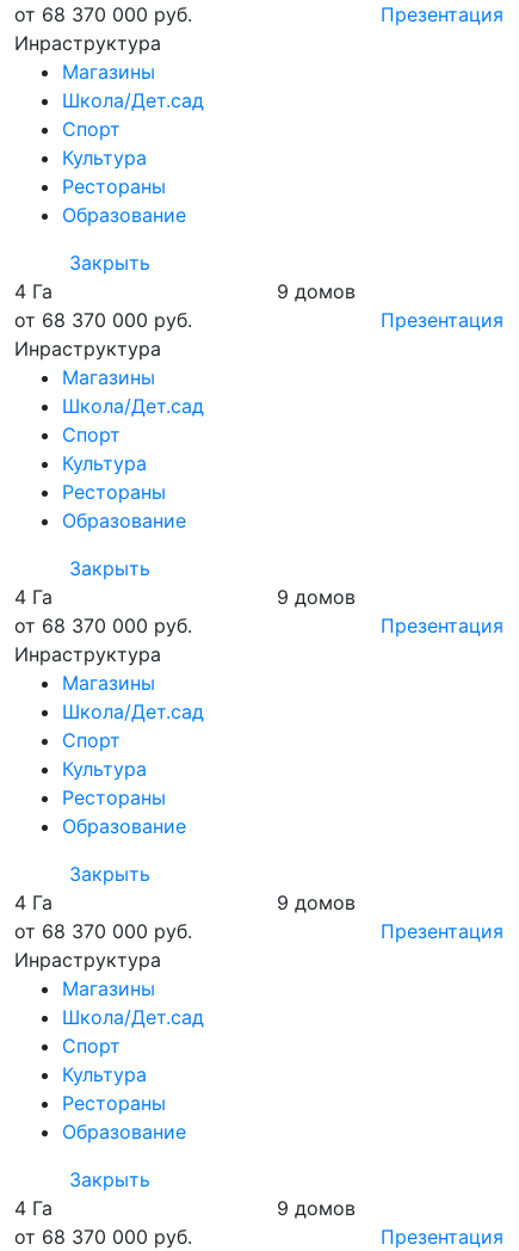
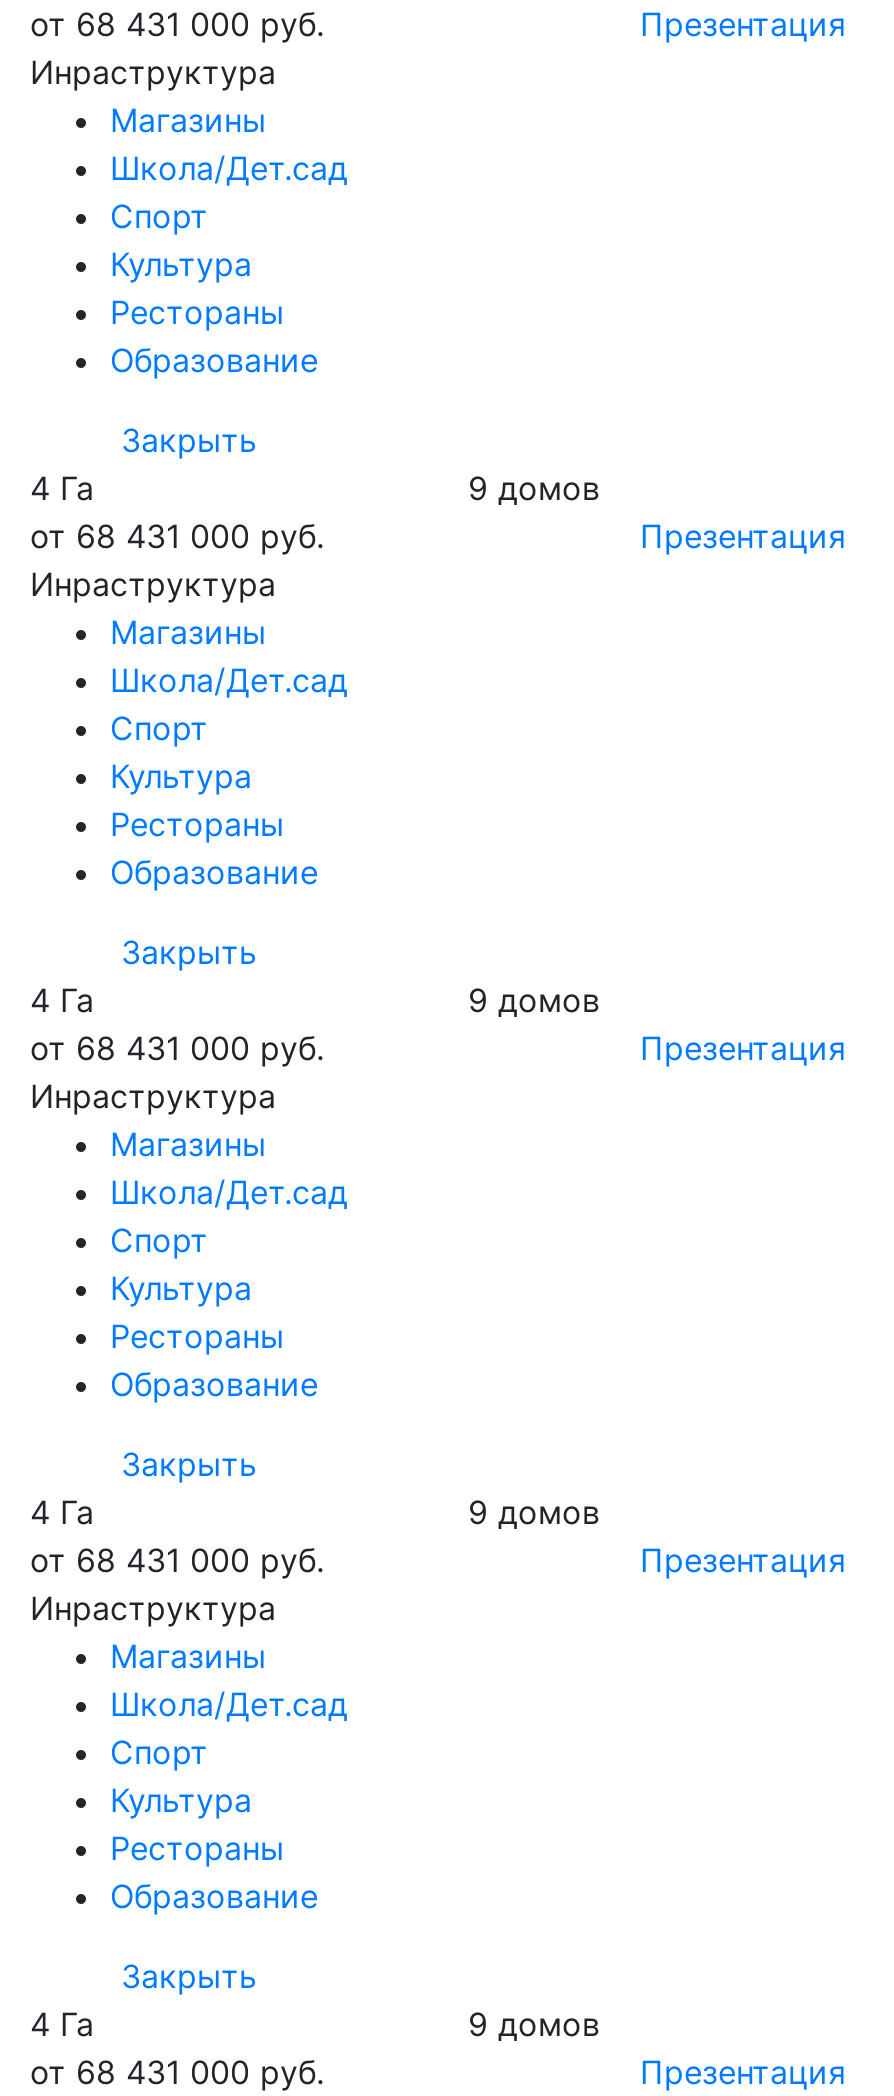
[14,2,192,26] от 68 370 000 руб. -> [30,4,324,44] от 68 431 000 руб.
[14,308,192,332] от 68 370 000 руб. -> [30,516,324,556] от 68 431 000 руб.
[14,614,192,637] от 68 370 000 руб. -> [30,1028,324,1068] от 68 431 000 руб.
[14,919,192,943] от 68 370 000 руб. -> [30,1540,324,1580] от 68 431 000 руб.
[14,1225,192,1249] от 68 370 000 руб. -> [30,2052,324,2092] от 68 431 000 руб.

